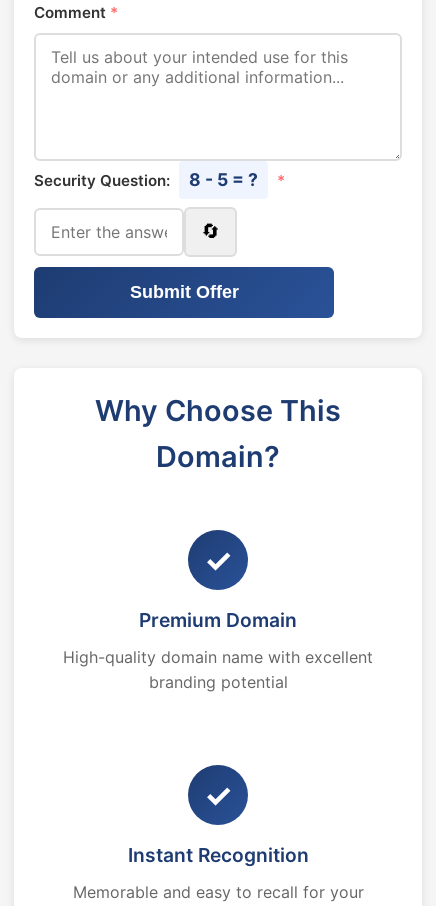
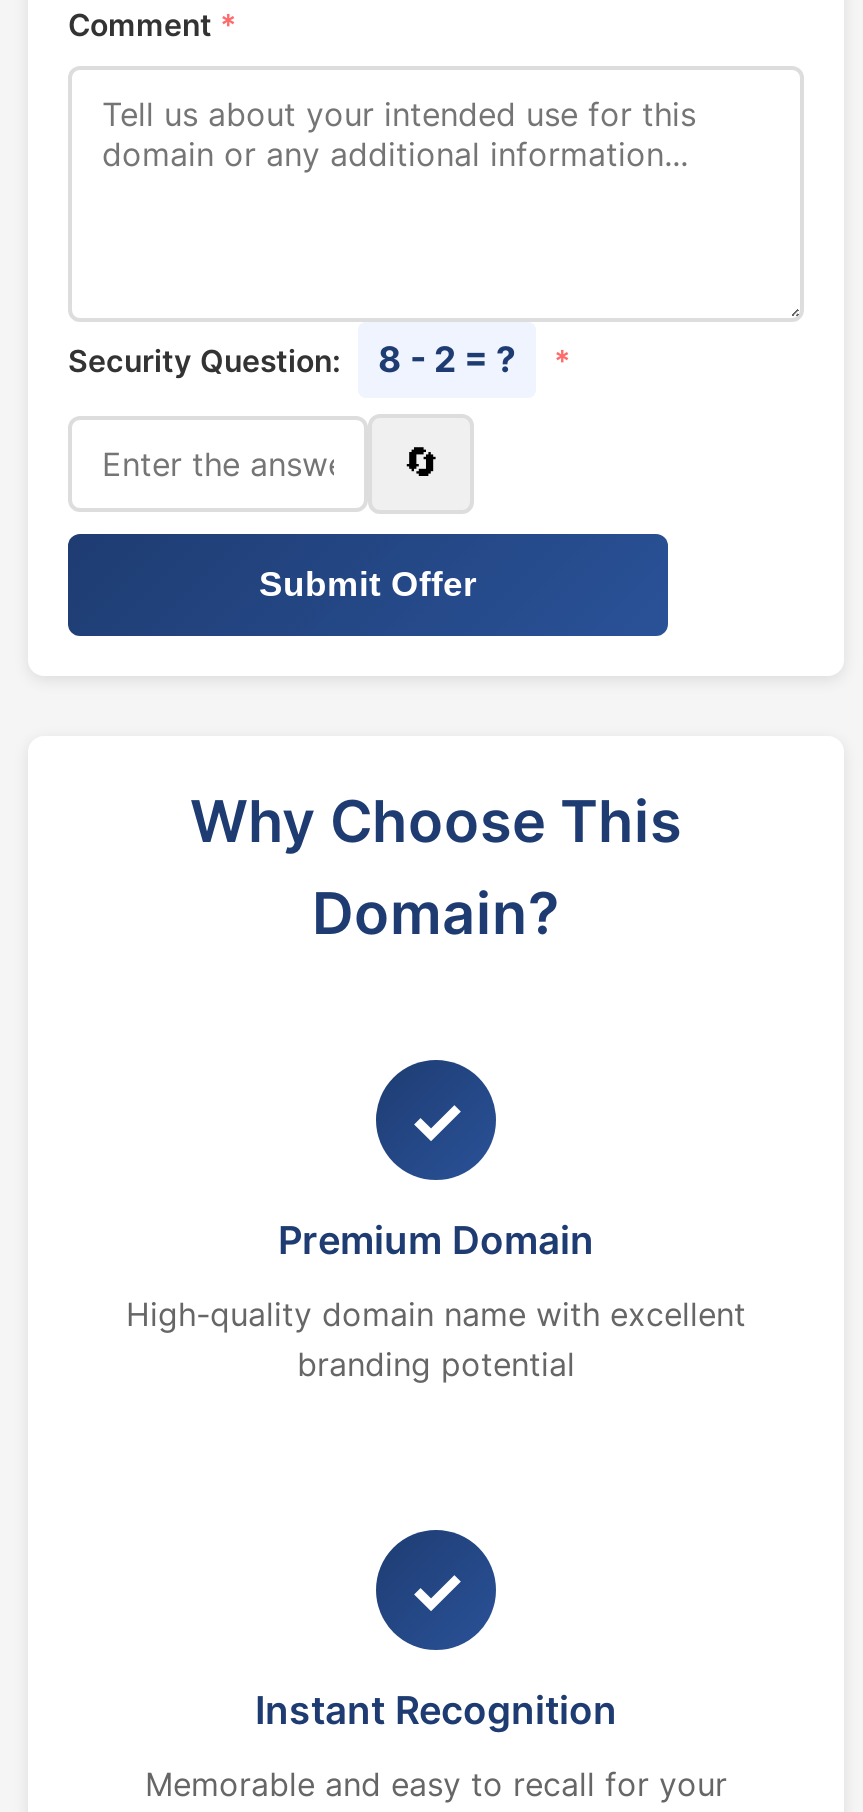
[189,169,258,190] 8 - 5 = ? -> [378,338,516,380] 8 - 2 = ?

